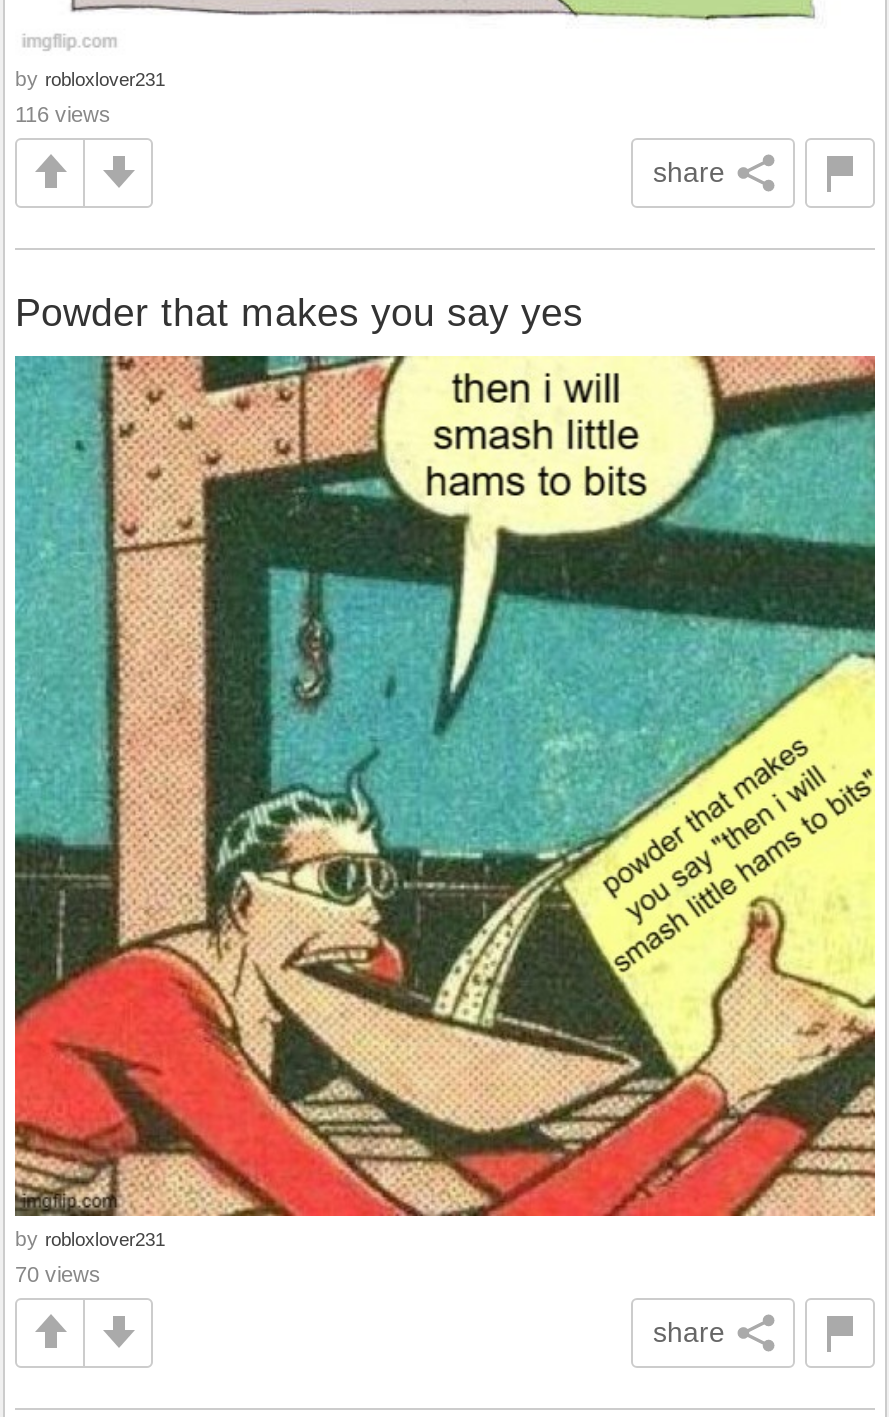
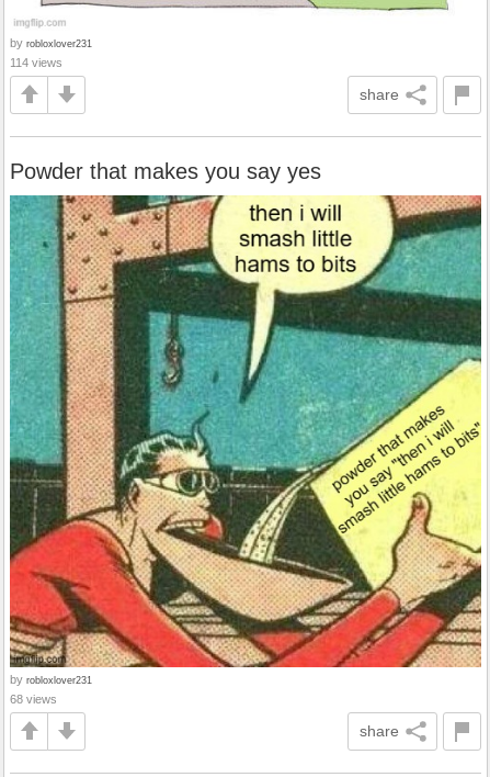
[15,102,111,126] 116 views -> [10,56,62,69] 114 views
[15,1262,101,1286] 70 views -> [10,692,57,706] 68 views

